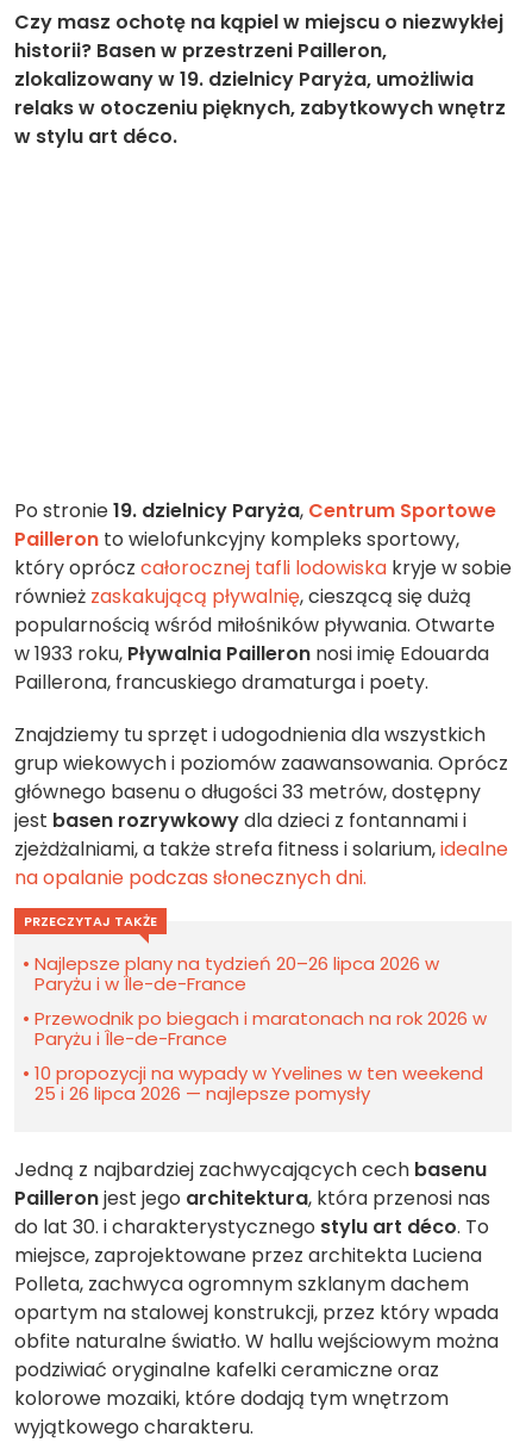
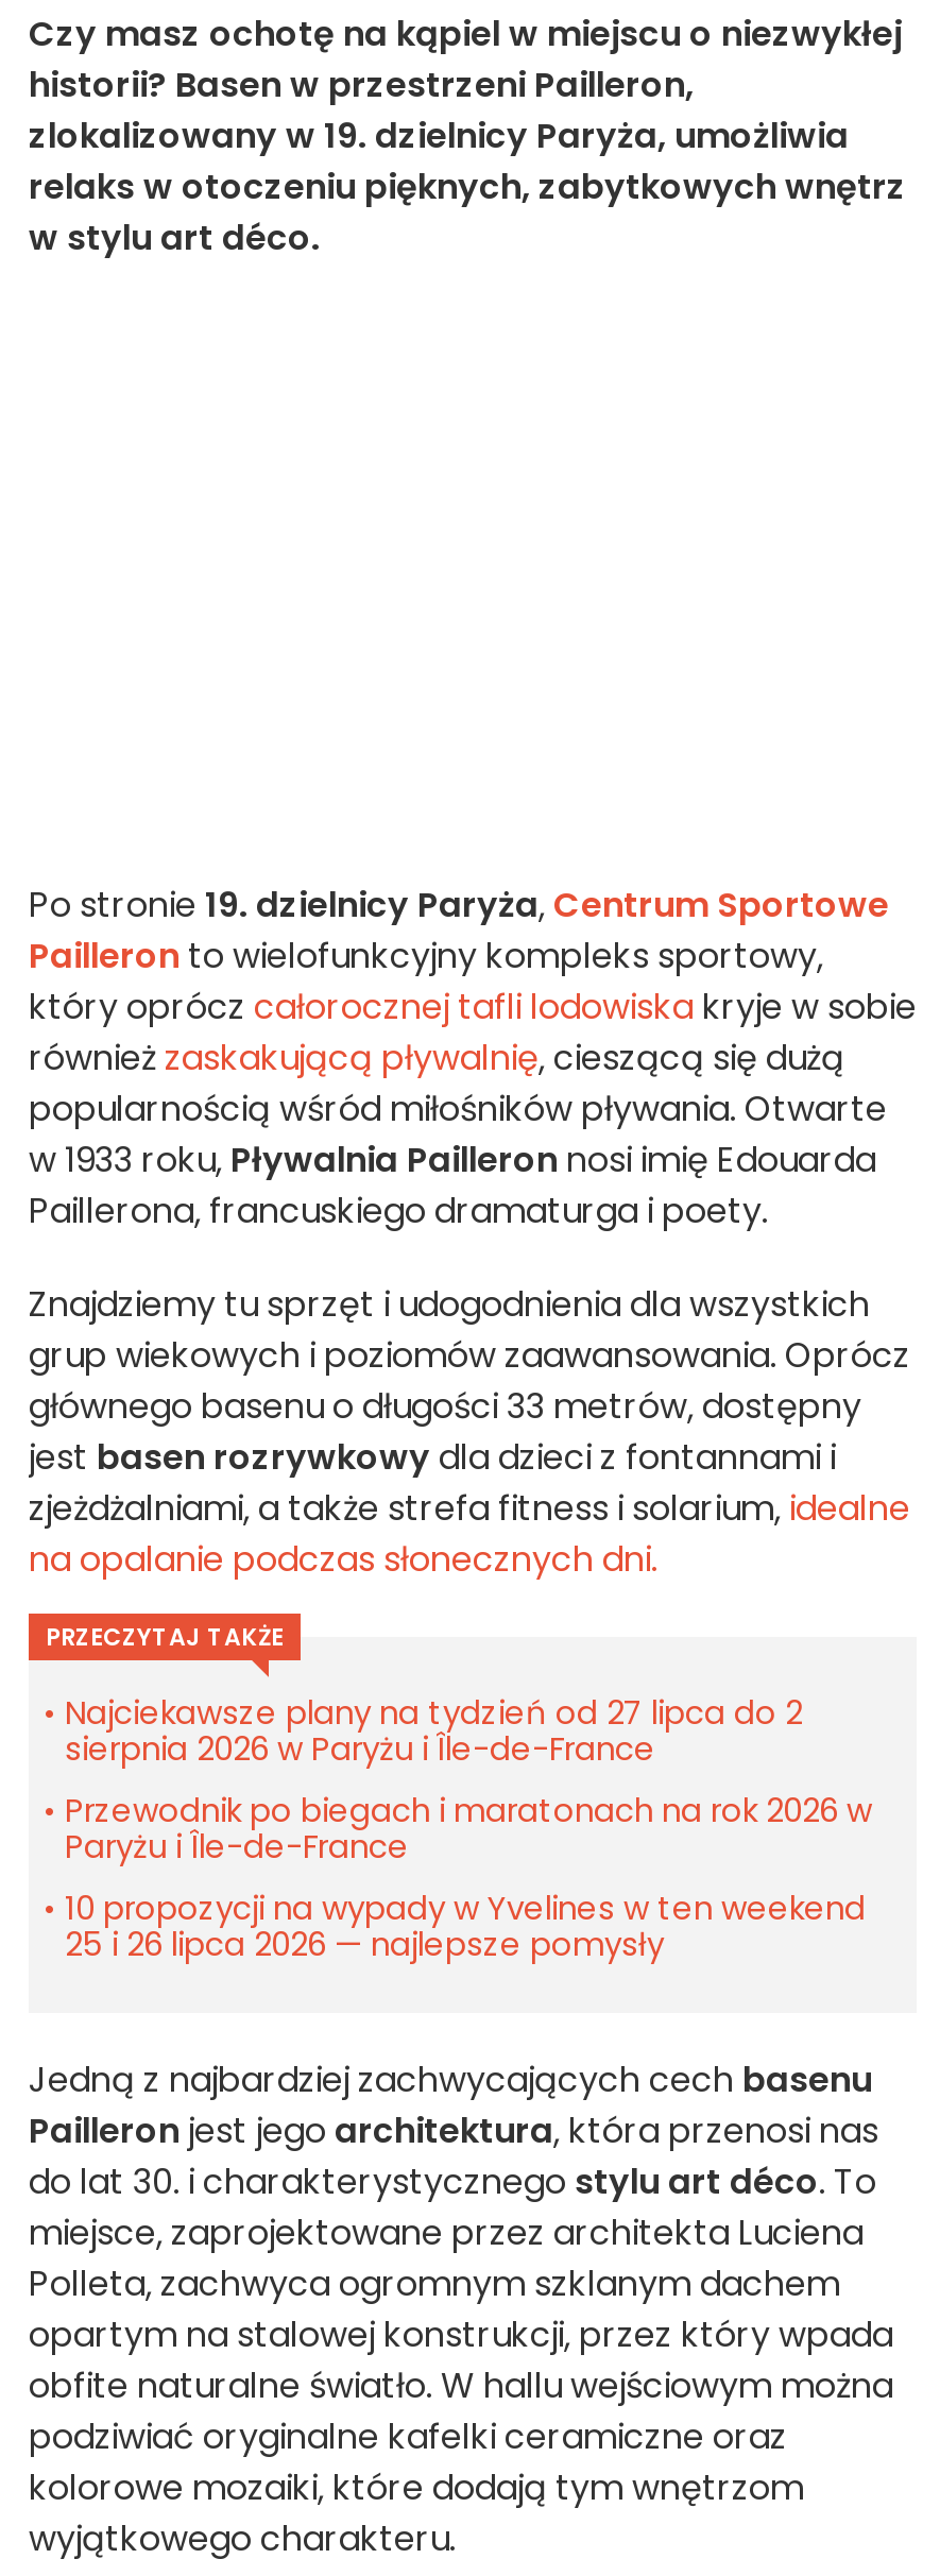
[35,952,439,997] Najlepsze plany na tydzień 20–26 lipca 2026 w | Paryżu i w Île-de-France -> [65,1691,802,1772] Najciekawsze plany na tydzień od 27 lipca do 2 | sierpnia 2026 w Paryżu i Île-de-France

